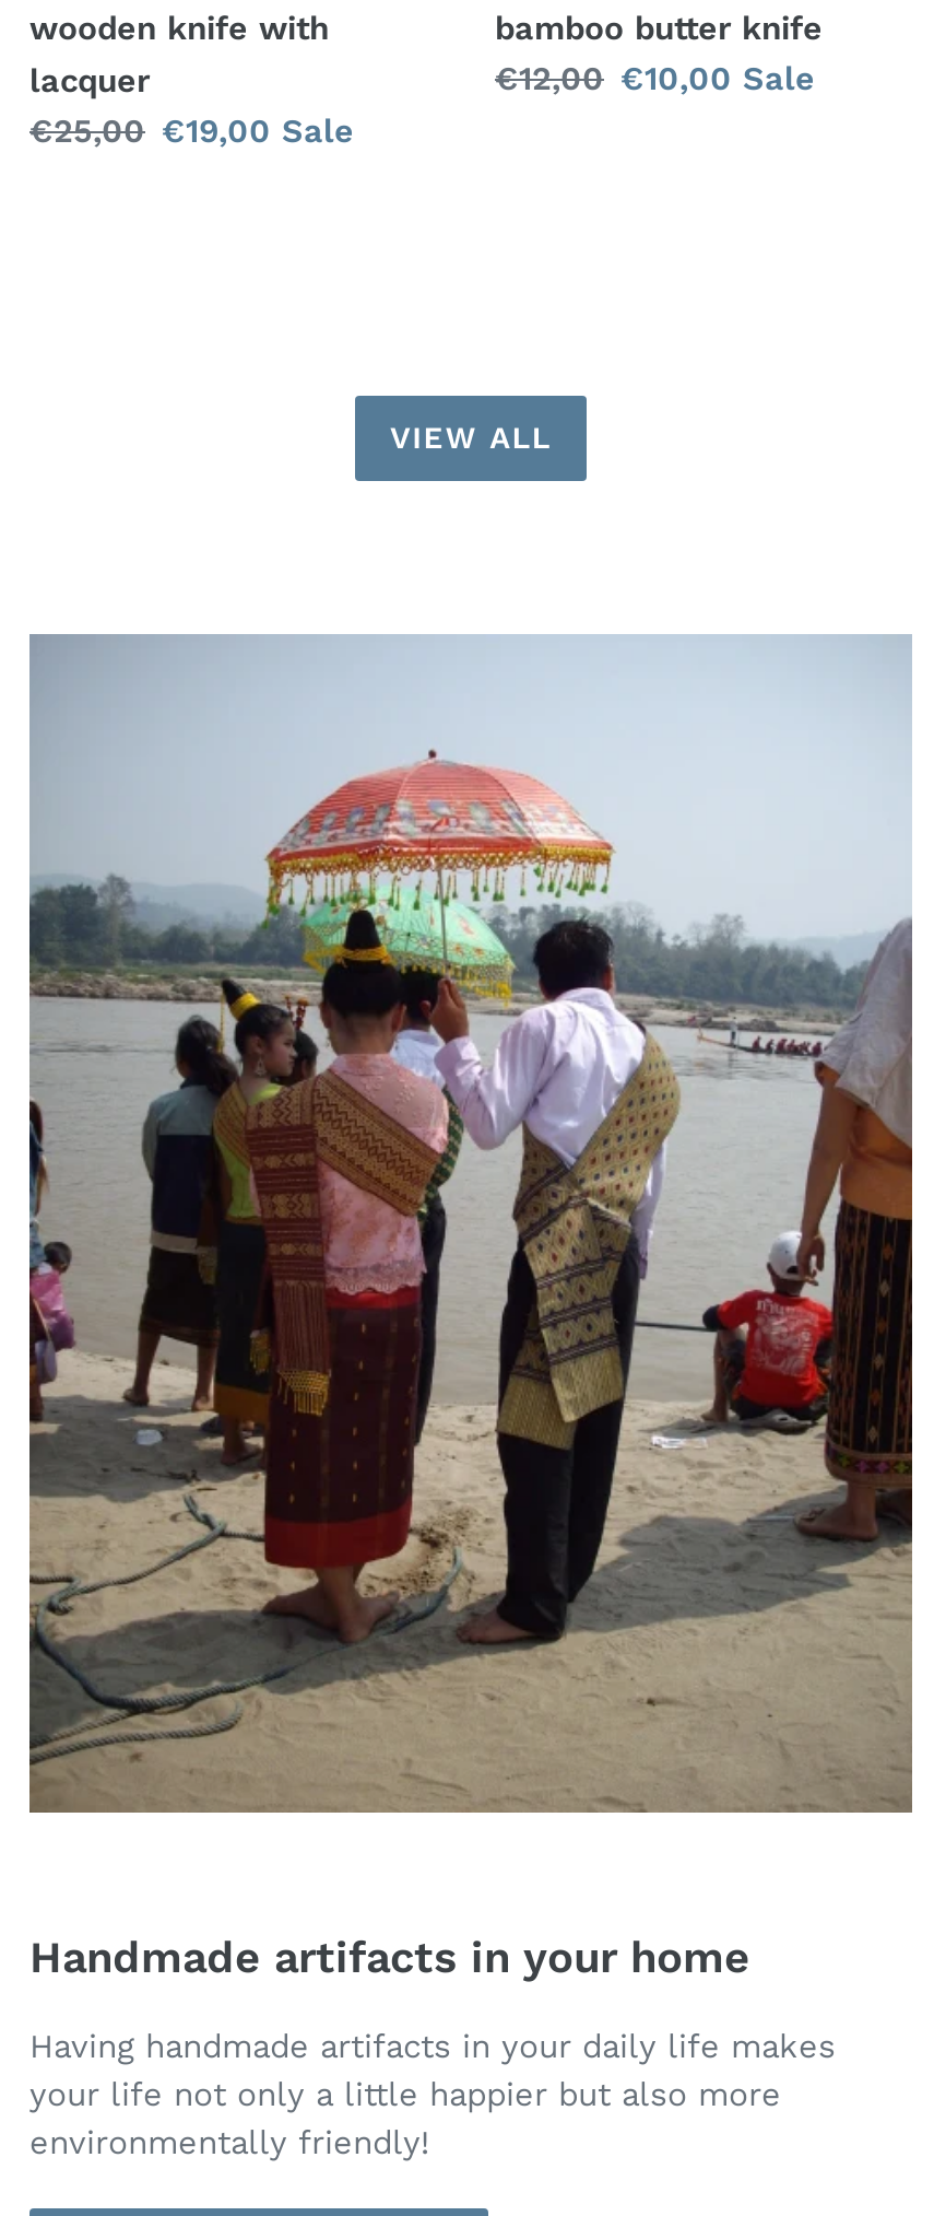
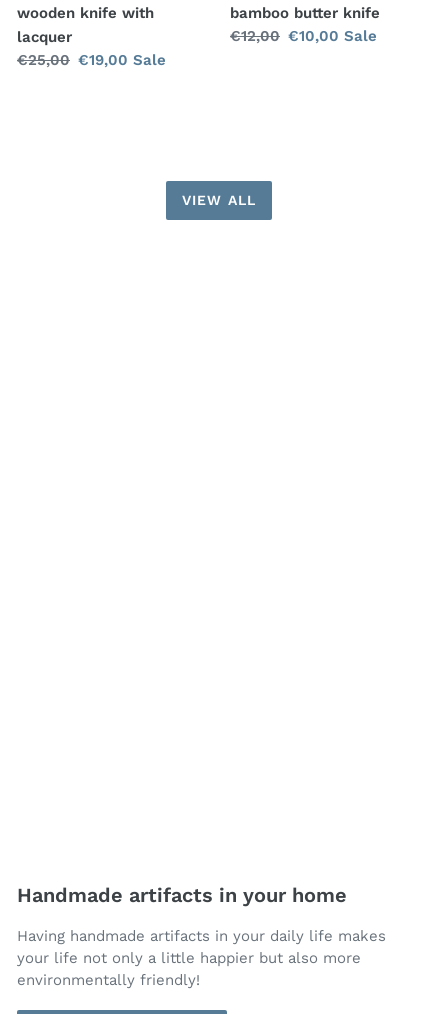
[27,632,914,1815] [image] -> none

